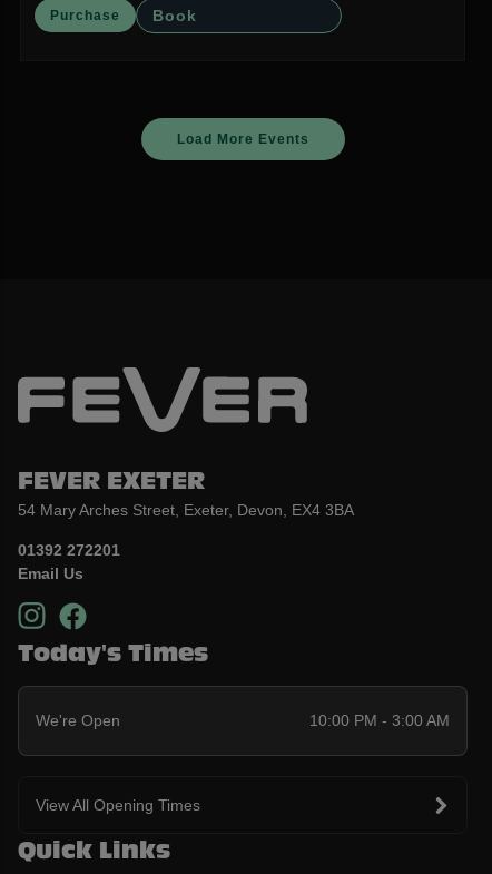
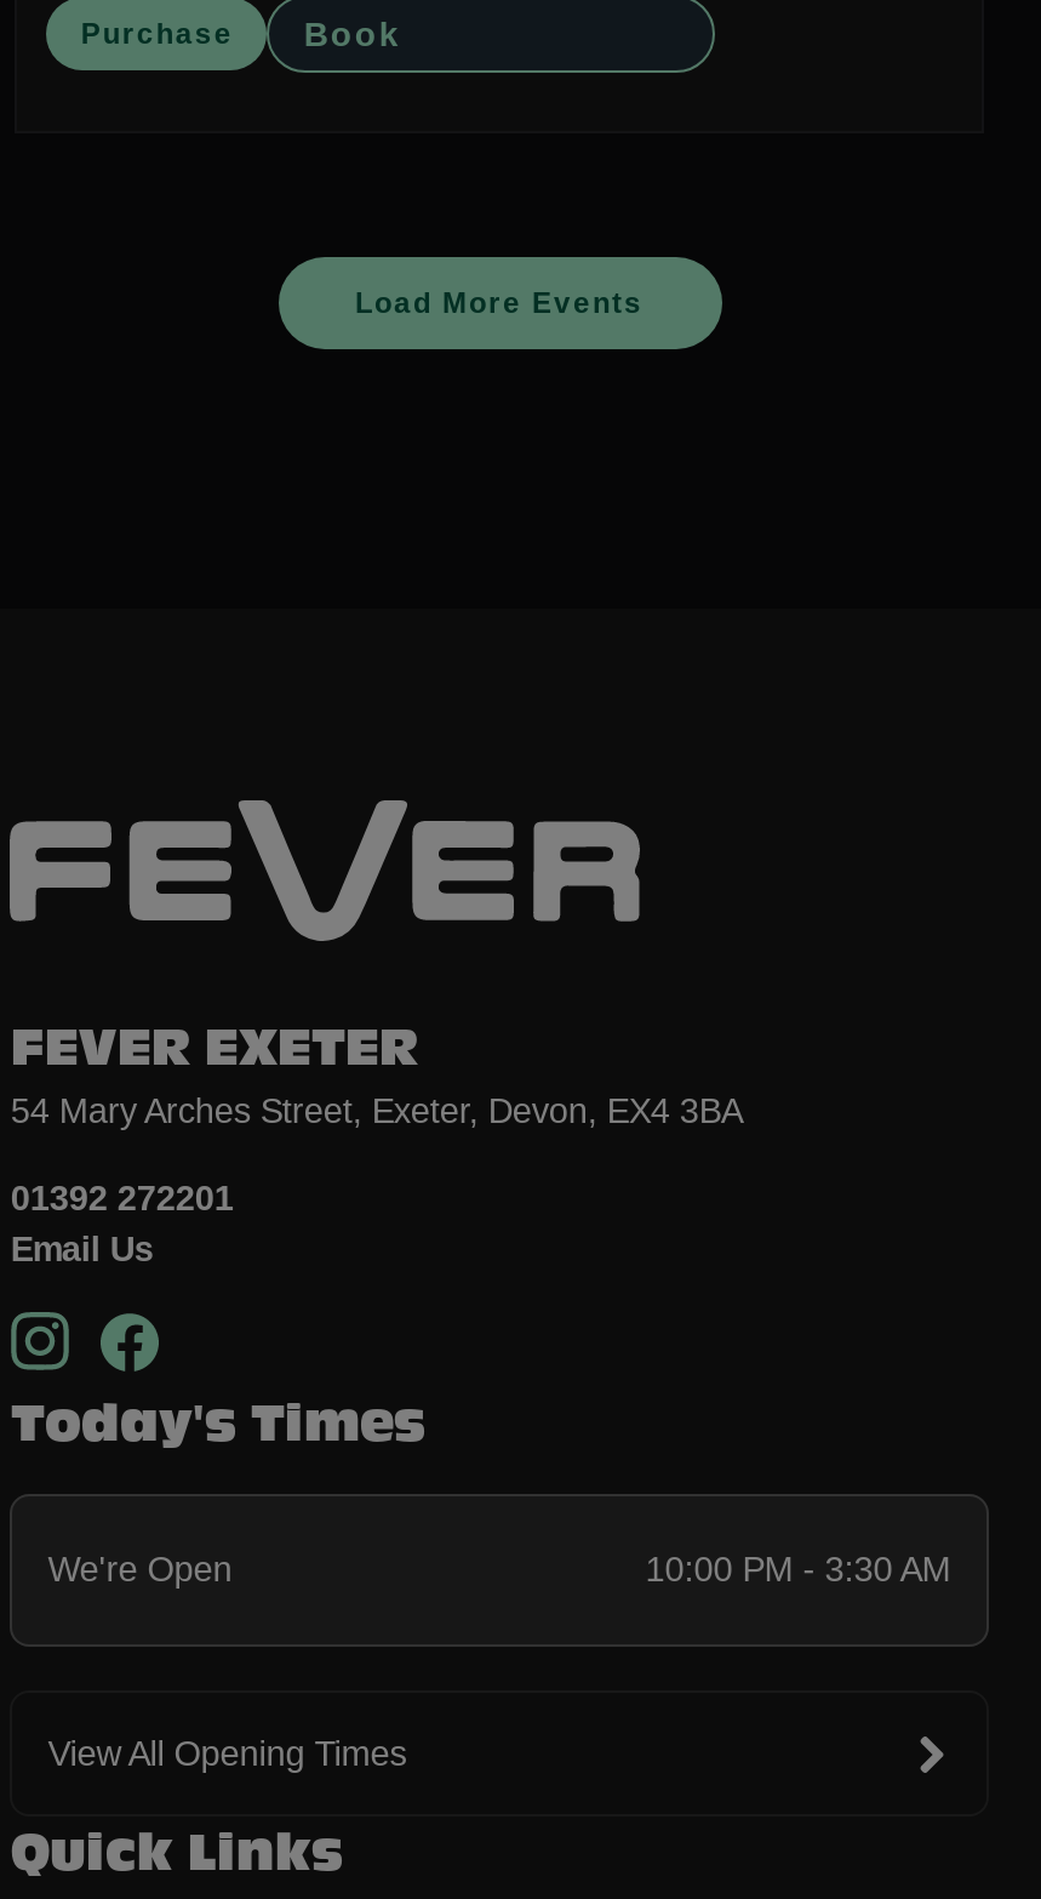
[310,712,450,730] 10:00 PM - 3:00 AM -> [645,1550,951,1589] 10:00 PM - 3:30 AM

